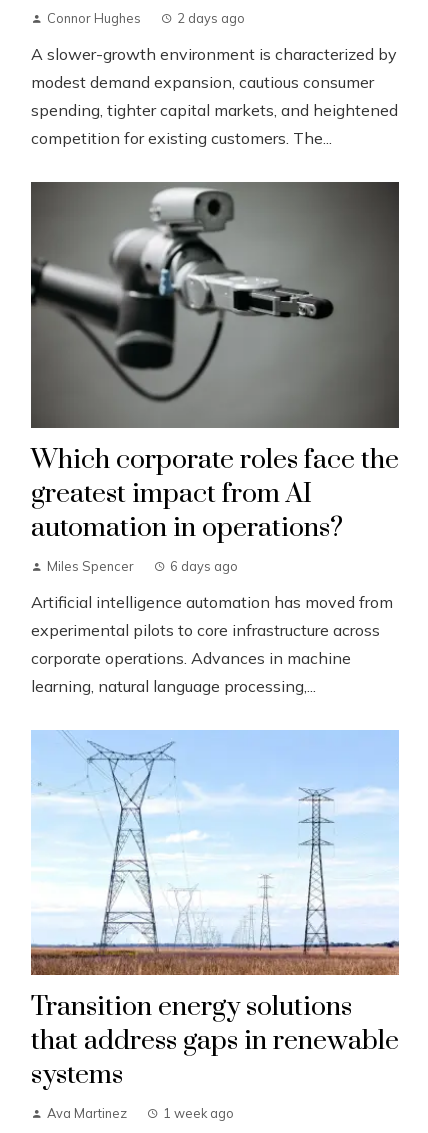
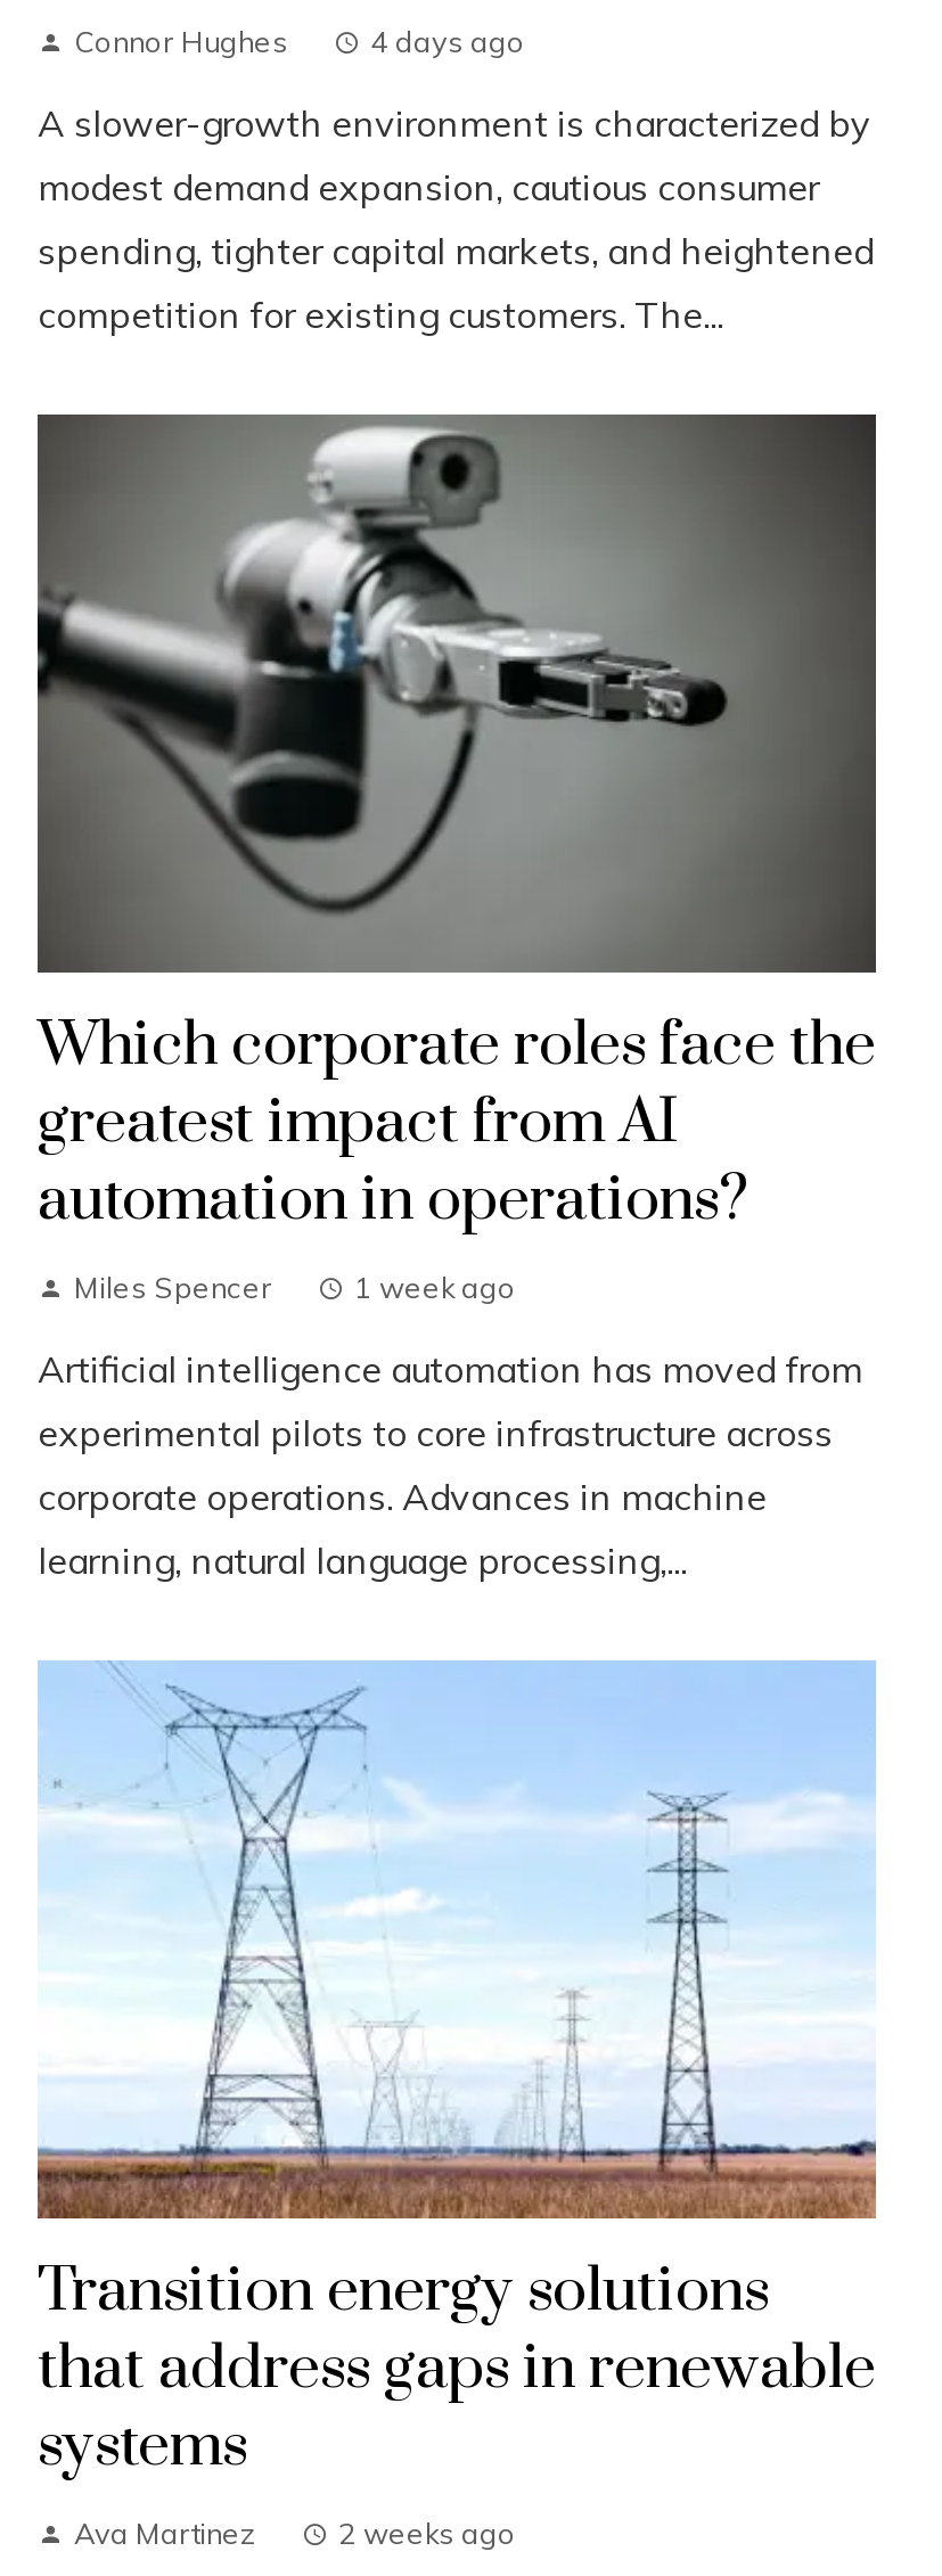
[177,10,245,26] 2 days ago -> [370,22,525,59] 4 days ago
[170,557,238,573] 6 days ago -> [354,1269,516,1305] 1 week ago
[163,1105,234,1121] 1 week ago -> [338,2515,516,2552] 2 weeks ago

